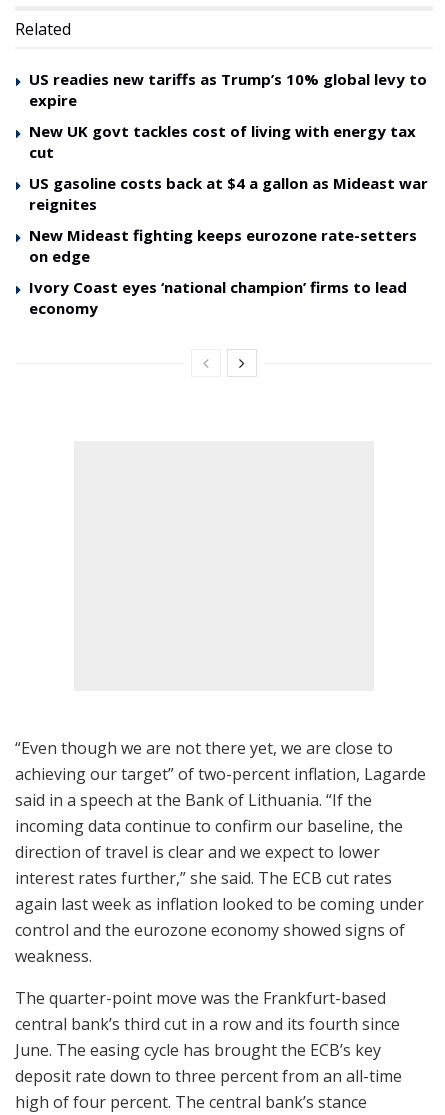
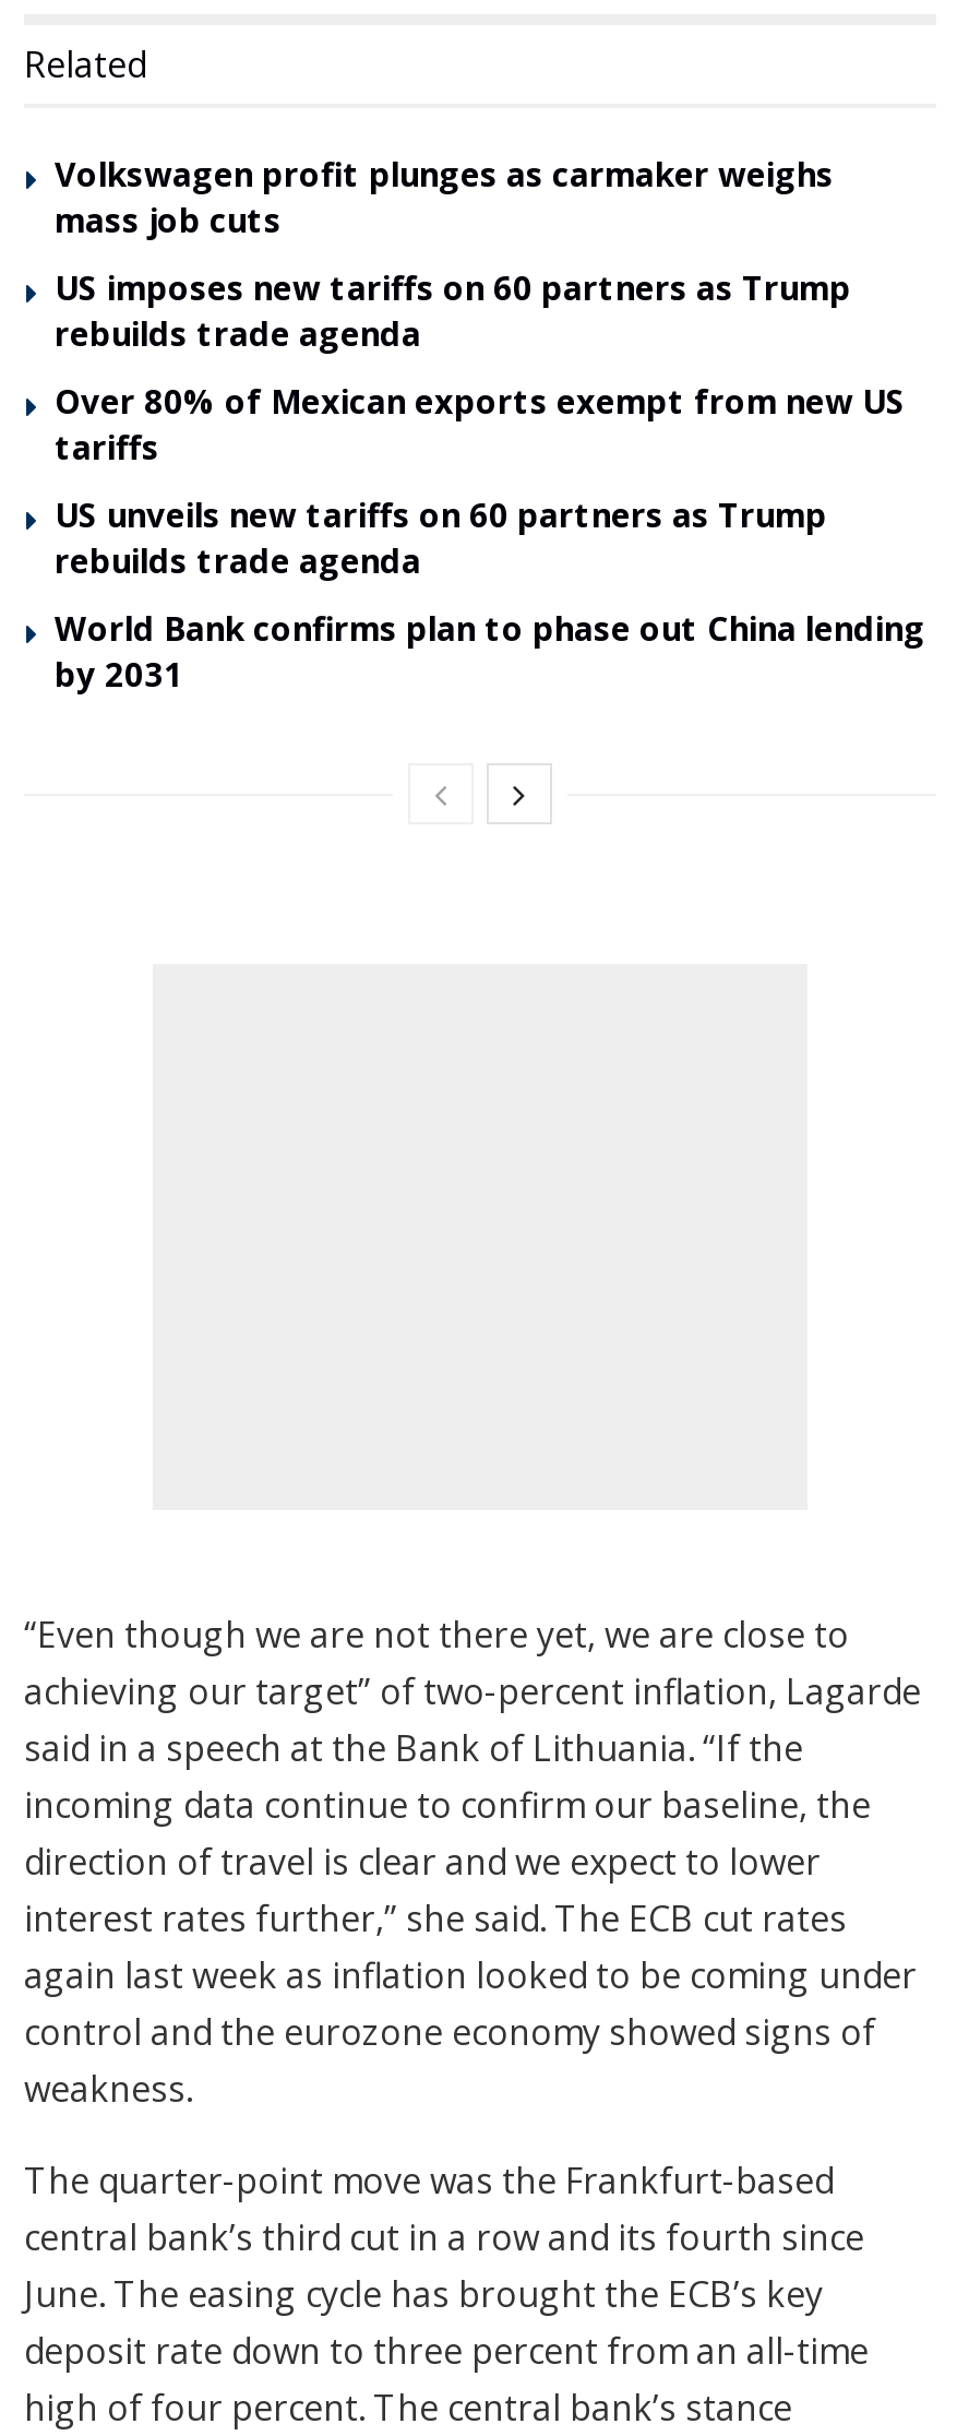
[29,69,427,110] US readies new tariffs as Trump’s 10% global levy to | expire -> [55,151,834,241] Volkswagen profit plunges as carmaker weighs | mass job cuts
[29,121,416,162] New UK govt tackles cost of living with energy tax | cut -> [55,265,851,354] US imposes new tariffs on 60 partners as Trump | rebuilds trade agenda
[29,173,428,214] US gasoline costs back at $4 a gallon as Mideast war | reignites -> [55,378,906,468] Over 80% of Mexican exports exempt from new US | tariffs
[29,225,417,266] New Mideast fighting keeps eurozone rate-setters | on edge -> [55,492,827,582] US unveils new tariffs on 60 partners as Trump | rebuilds trade agenda
[29,277,407,318] Ivory Coast eyes ‘national champion’ firms to lead | economy -> [55,606,925,695] World Bank confirms plan to phase out China lending | by 2031

